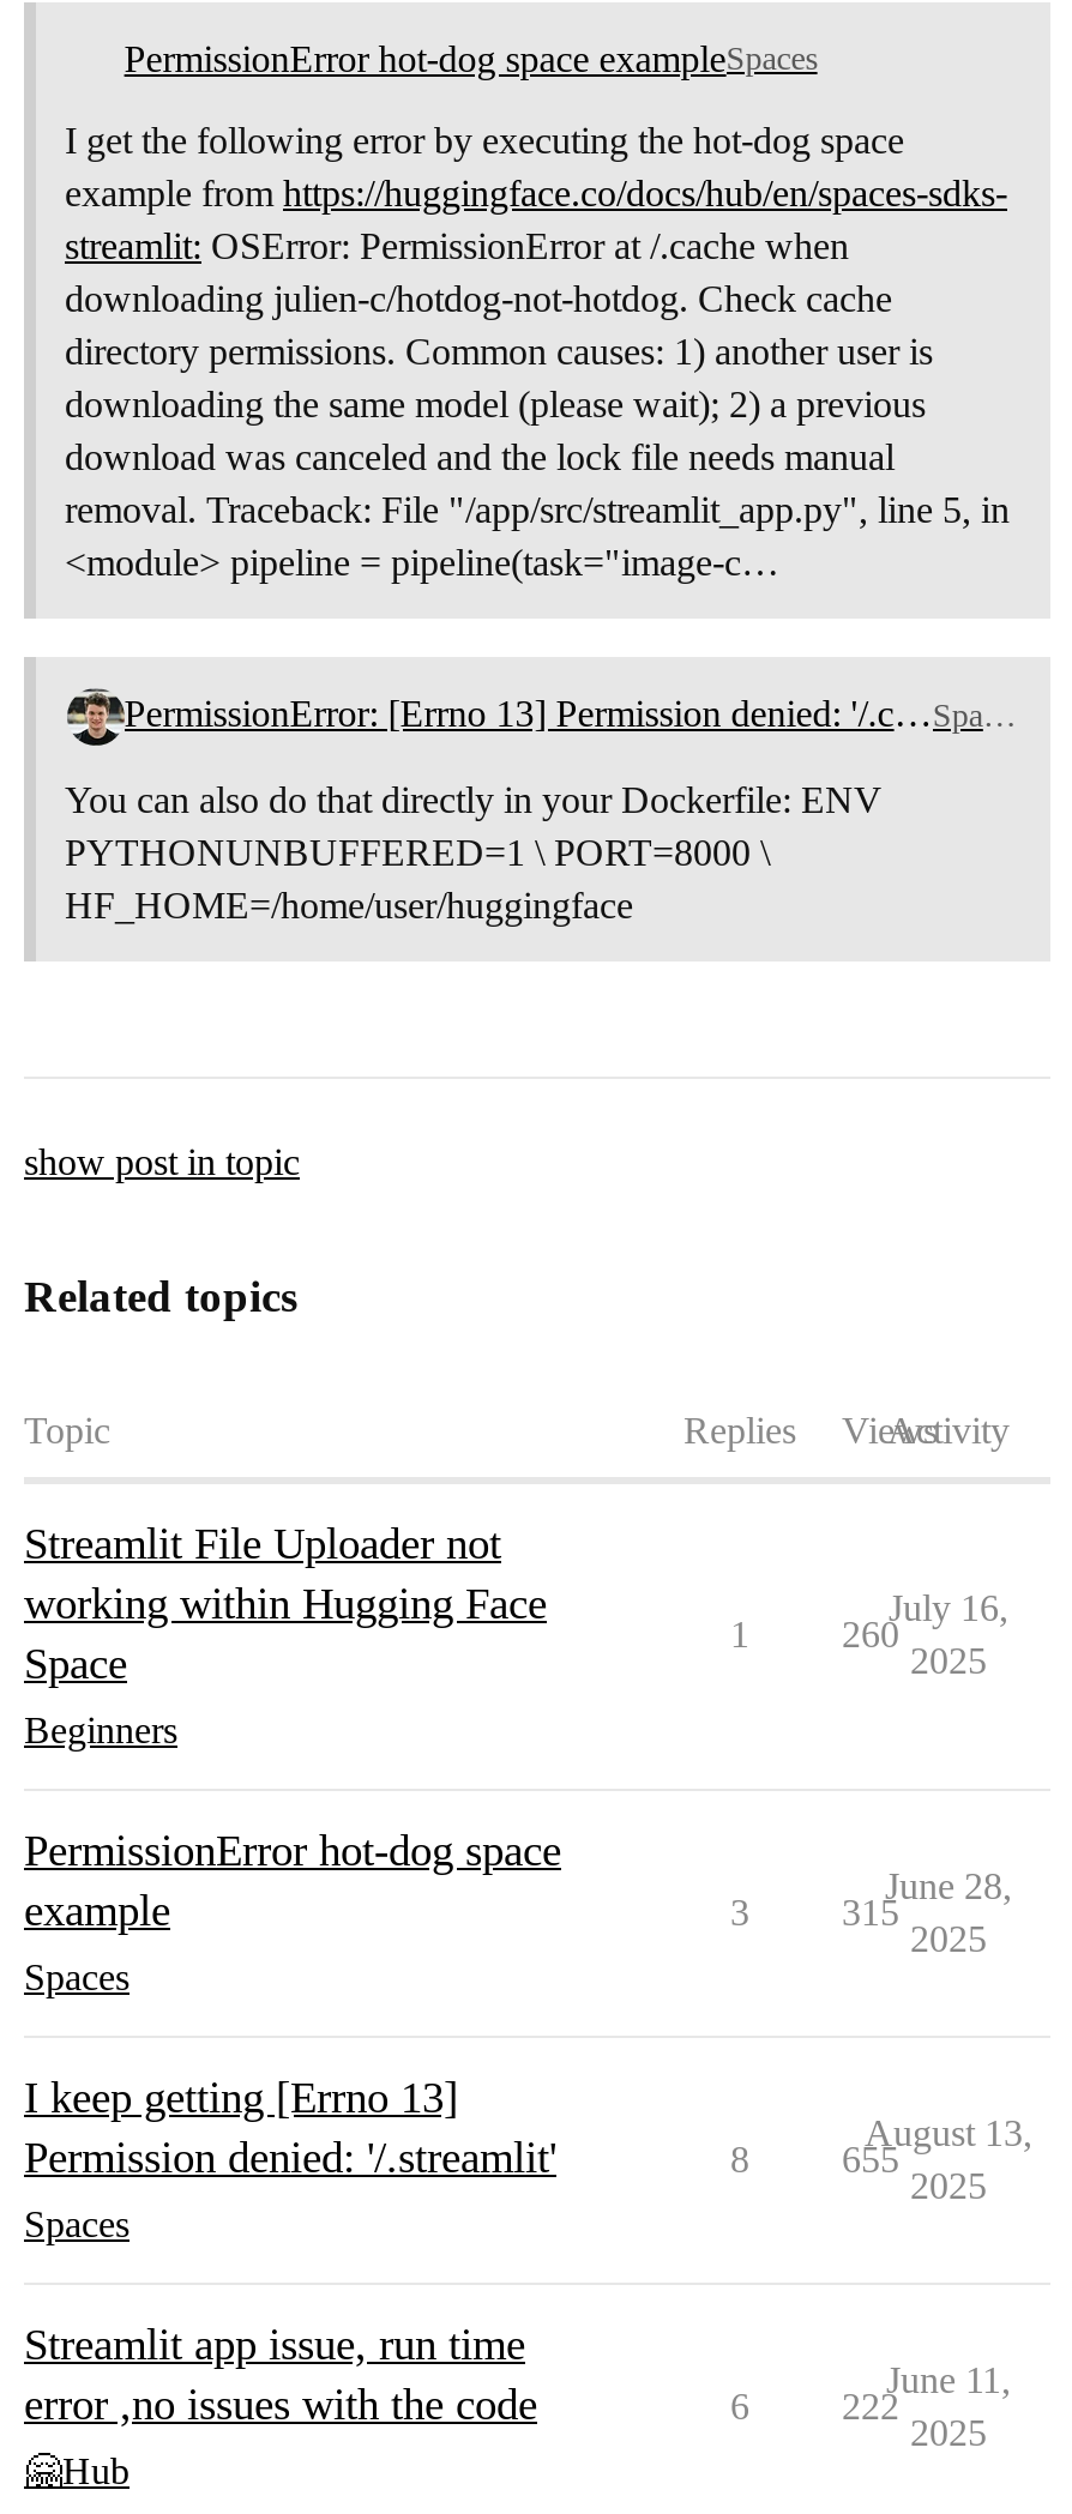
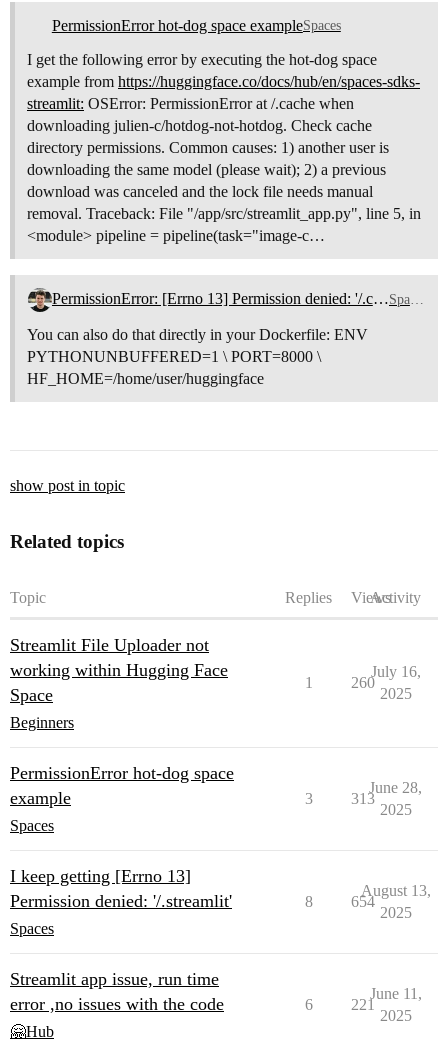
[842,1891,899,1932] 315 -> [351,790,375,807] 313
[842,2138,899,2179] 655 -> [351,893,375,910] 654
[842,2385,899,2426] 222 -> [351,996,375,1013] 221

